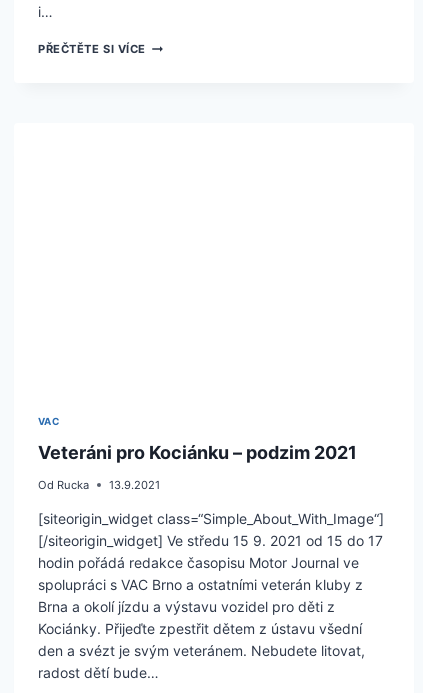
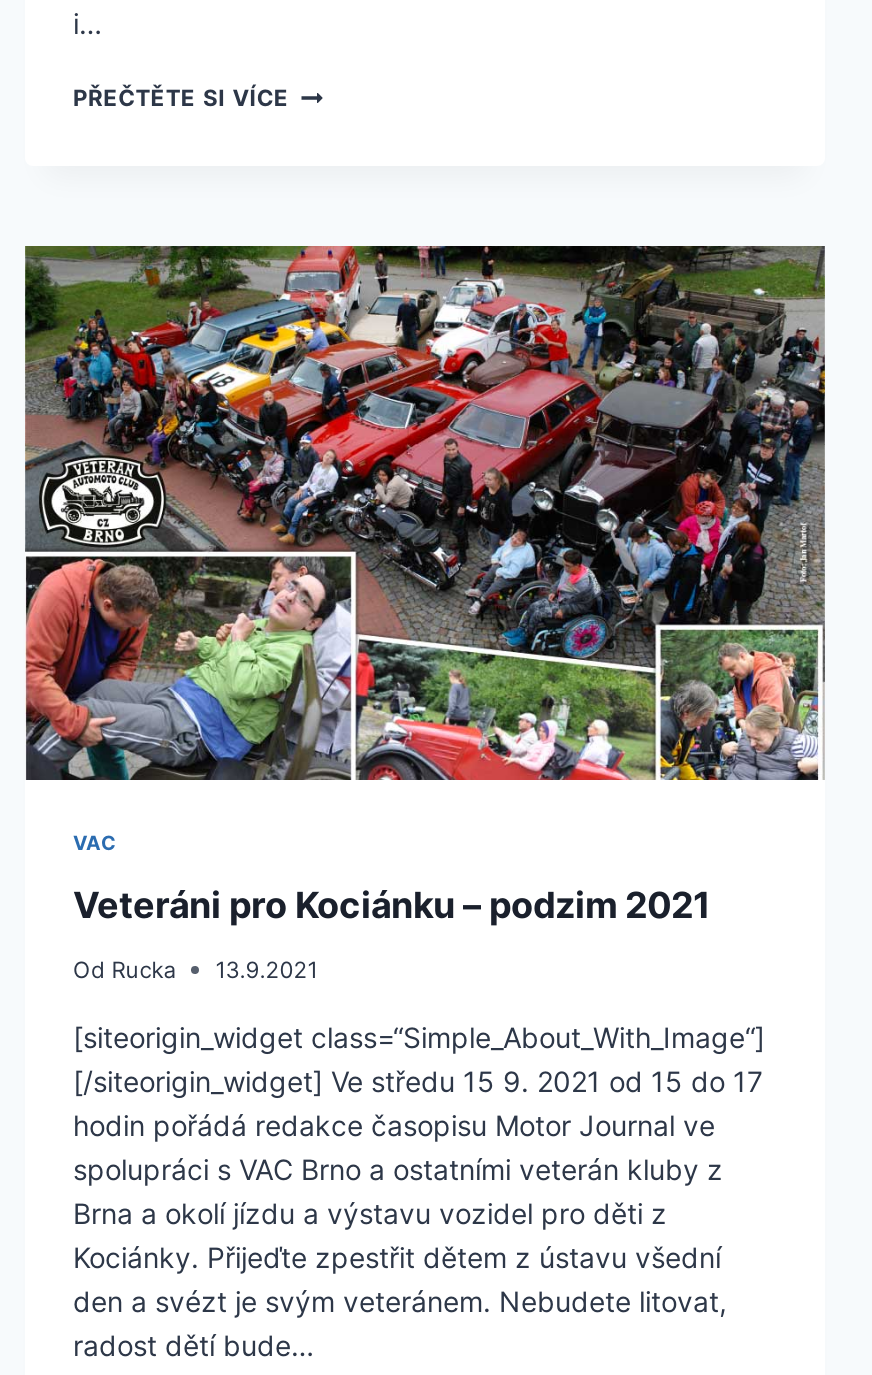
none -> [23,244,827,782] [image]

